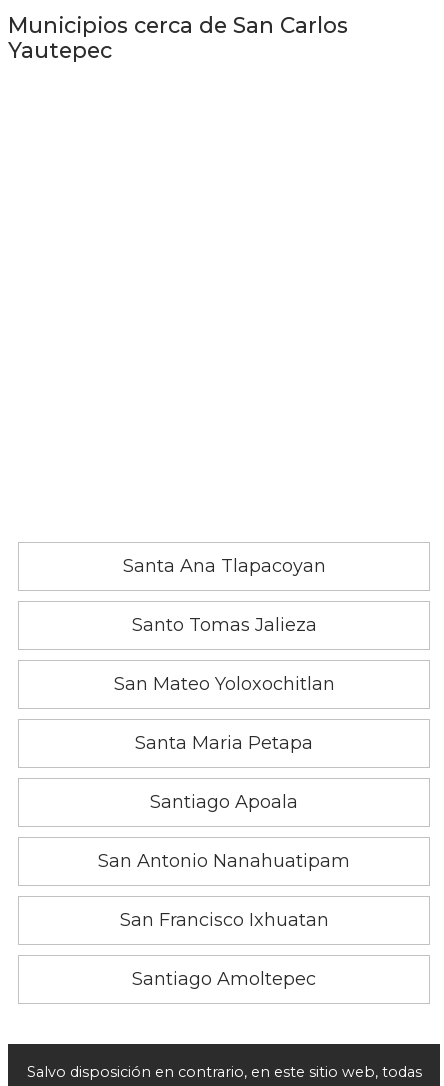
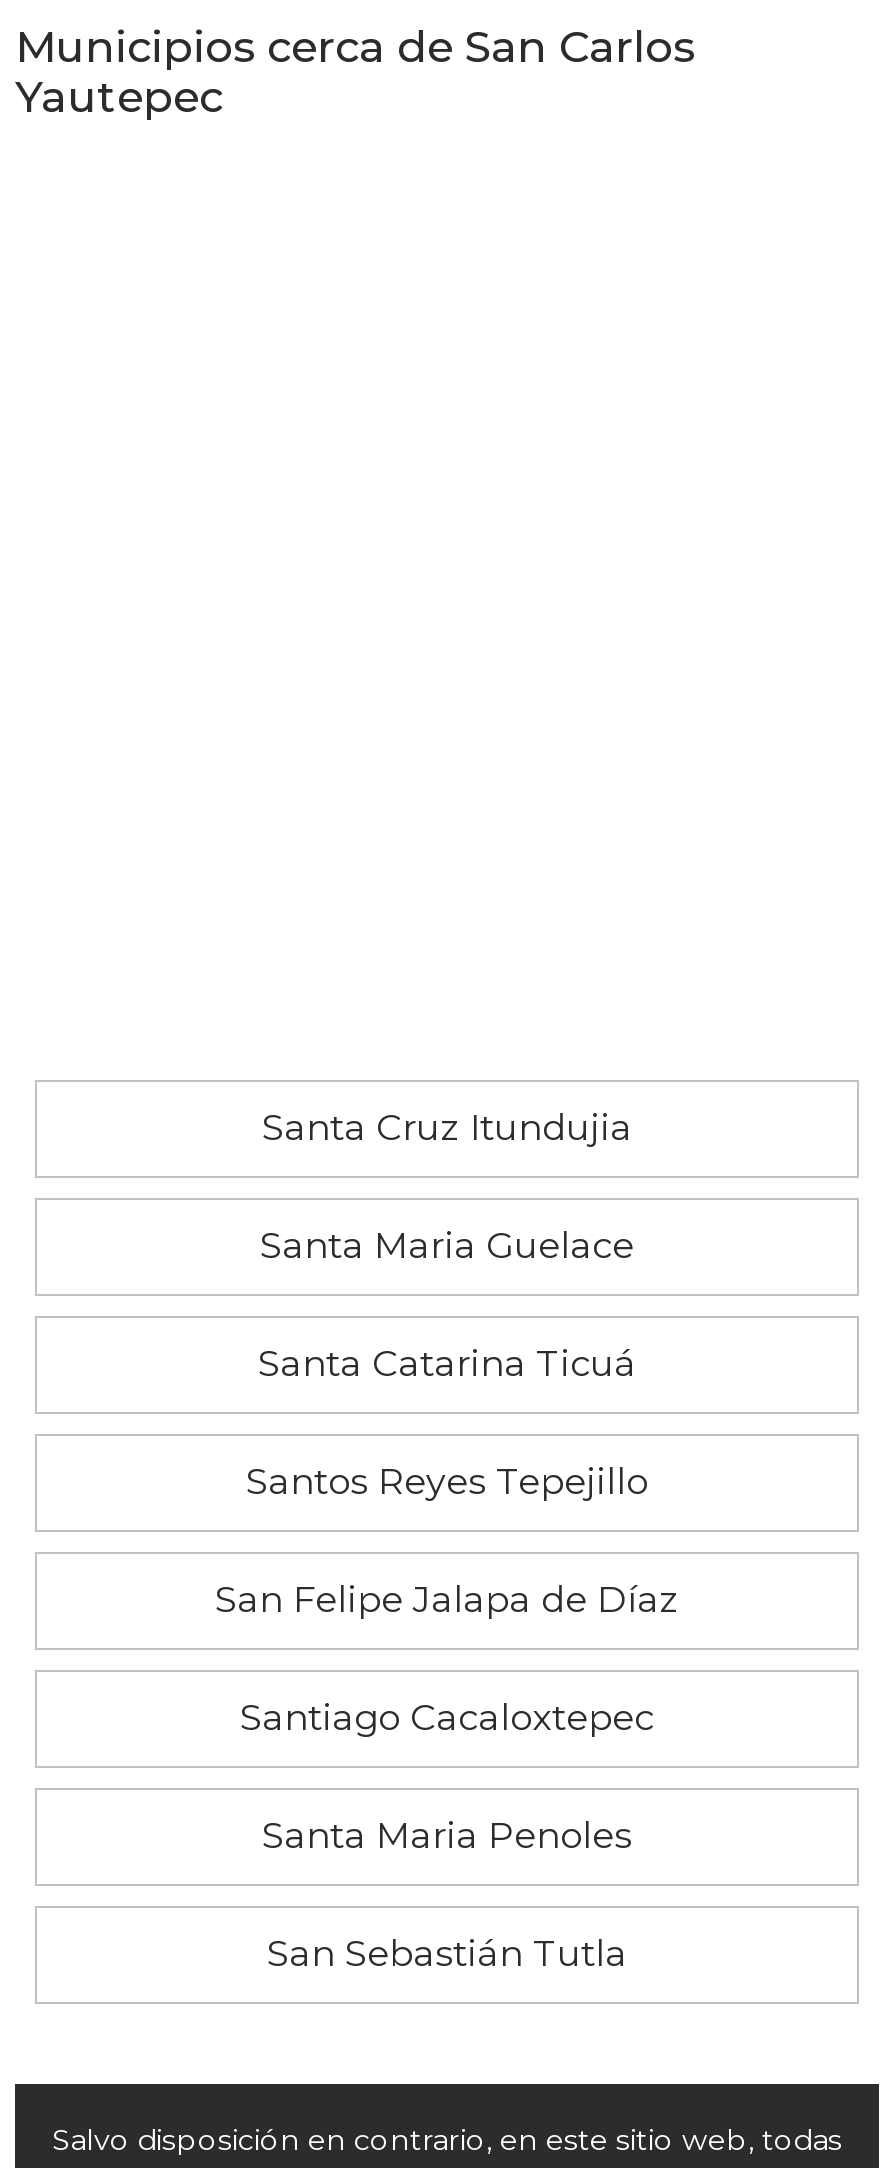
[122,555,325,577] Santa Ana Tlapacoyan -> [262,1107,632,1151] Santa Cruz Itundujia
[131,614,316,636] Santo Tomas Jalieza -> [260,1225,634,1269] Santa Maria Guelace
[113,673,334,695] San Mateo Yoloxochitlan -> [258,1343,636,1387] Santa Catarina Ticuá
[135,732,313,754] Santa Maria Petapa -> [246,1461,648,1505] Santos Reyes Tepejillo
[150,791,298,813] Santiago Apoala -> [215,1579,679,1623] San Felipe Jalapa de Díaz
[98,850,350,872] San Antonio Nanahuatipam -> [240,1697,654,1741] Santiago Cacaloxtepec
[119,909,328,931] San Francisco Ixhuatan -> [262,1815,632,1859] Santa Maria Penoles
[132,968,316,990] Santiago Amoltepec -> [267,1933,627,1977] San Sebastián Tutla

